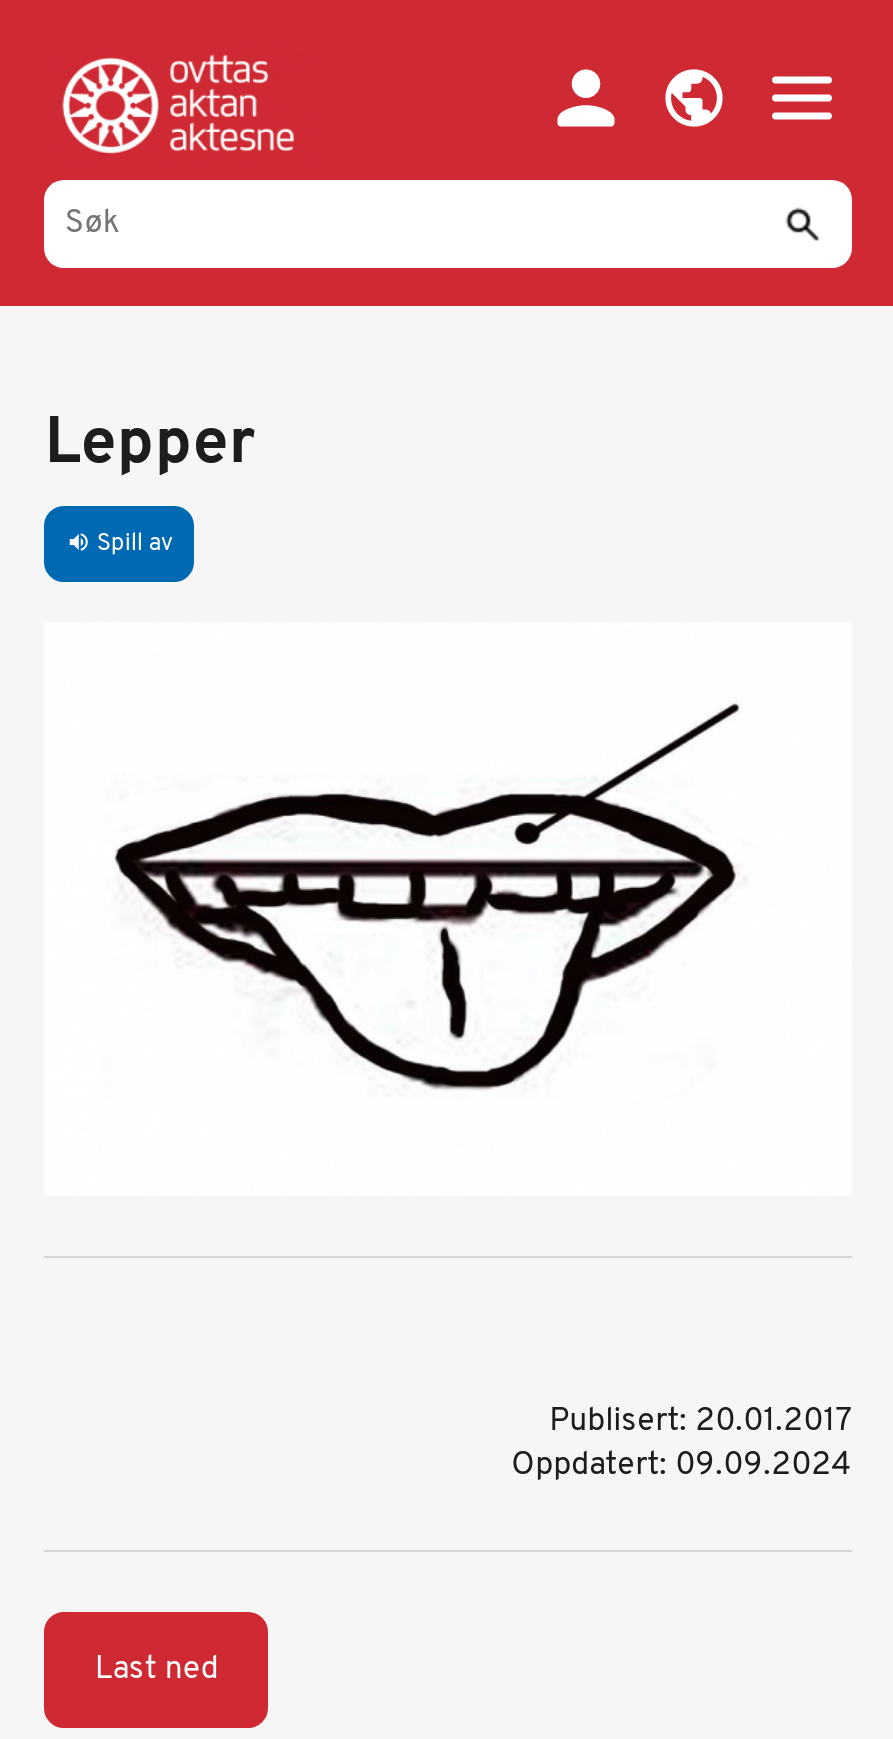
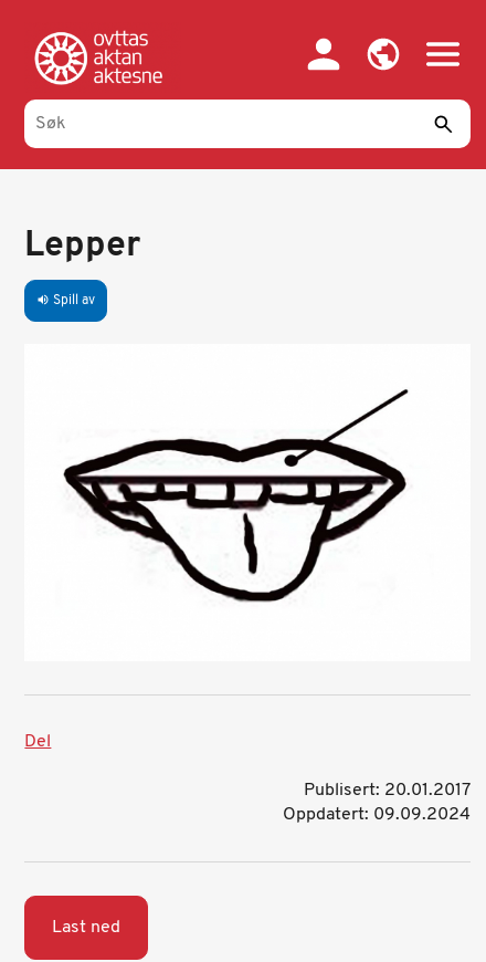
none -> [25,731,51,753] Del

